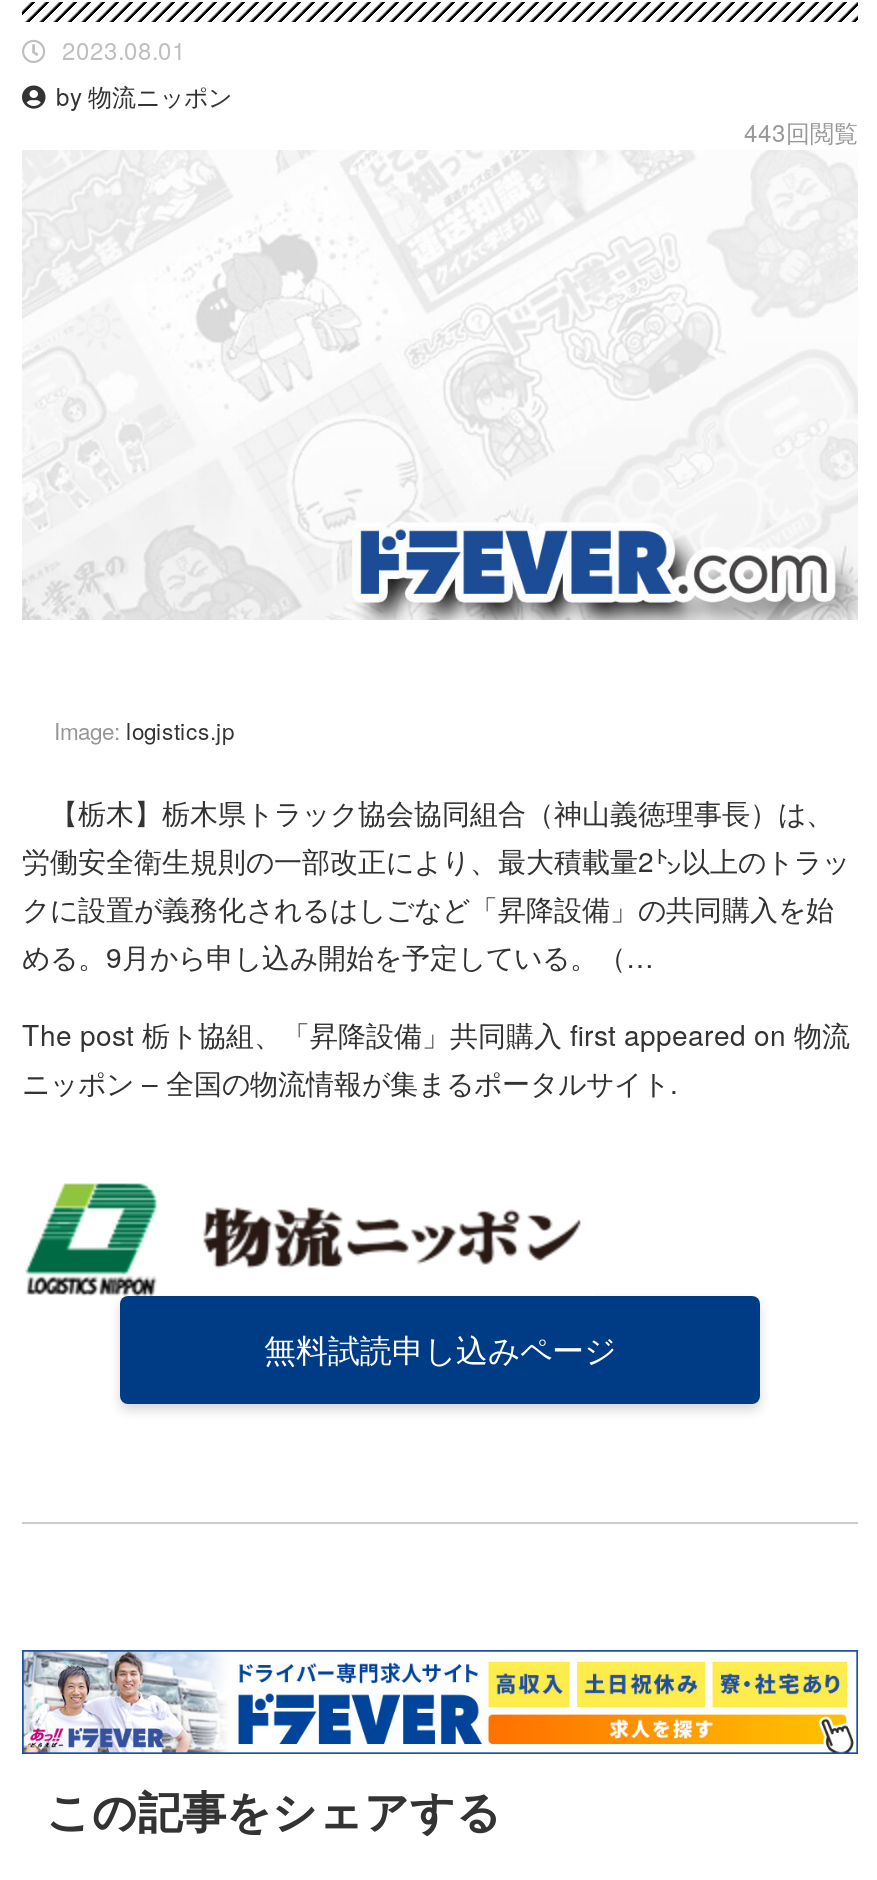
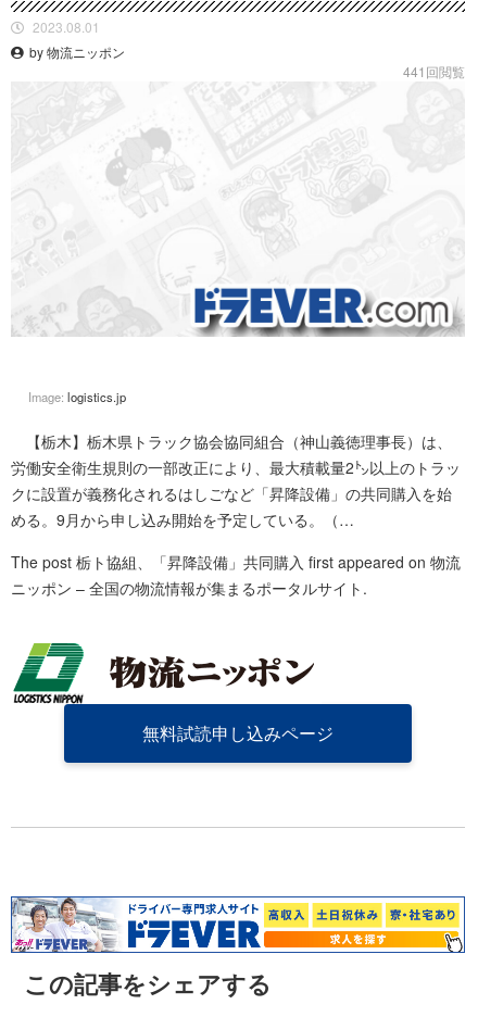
[744,114,858,148] 443回閲覧 -> [403,62,465,80] 441回閲覧

